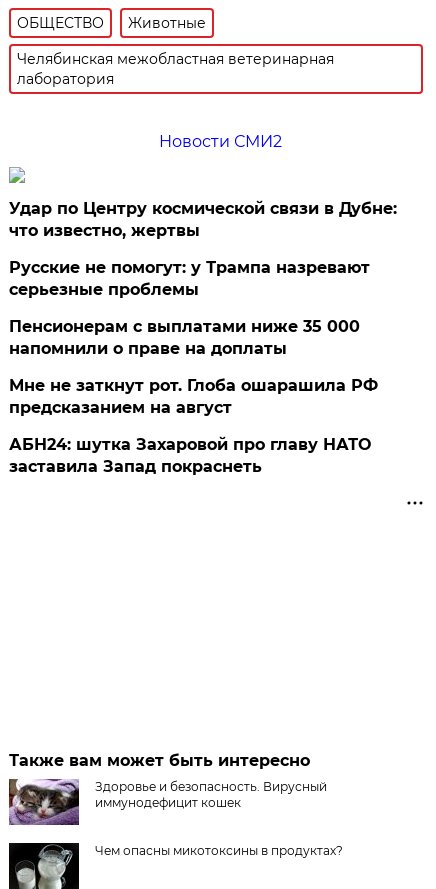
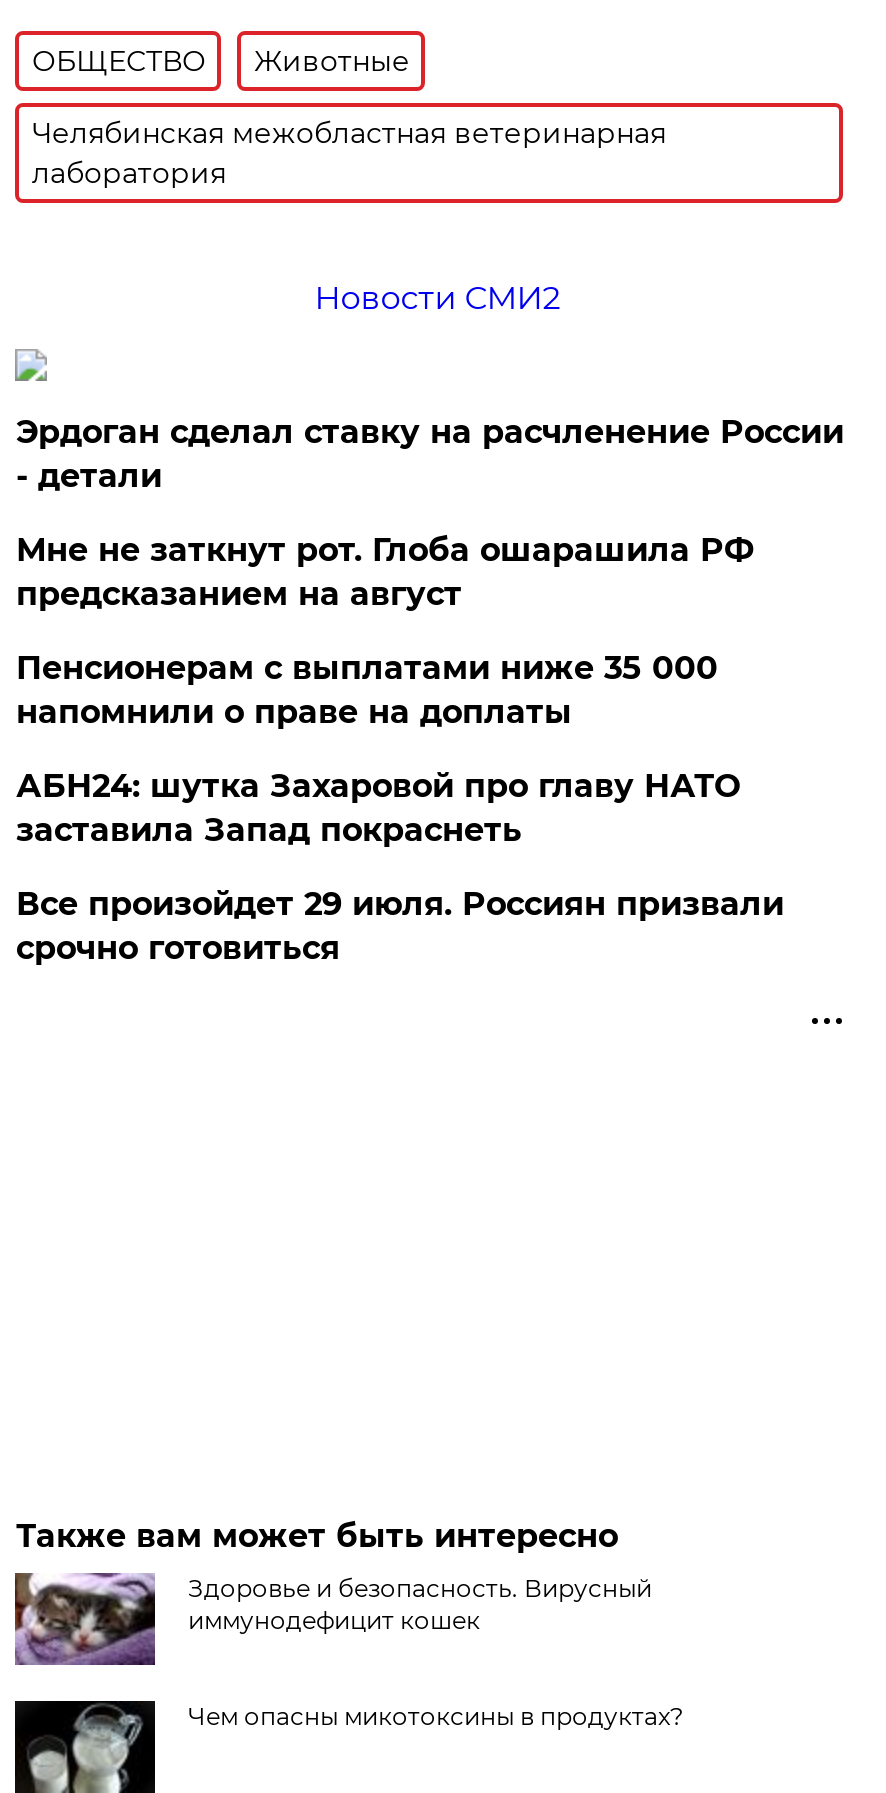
[9,199,397,240] Удар по Центру космической связи в Дубне: | что известно, жертвы -> [16,413,844,495] Эрдоган сделал ставку на расчленение России | - детали
[9,258,370,299] Русские не помогут: у Трампа назревают | серьезные проблемы -> none
moved [9,376,378,417] -> [16,531,754,613]: Мне не заткнут рот. Глоба ошарашила РФ | предсказанием на август
moved [9,435,371,476] -> [16,767,740,849]: АБН24: шутка Захаровой про главу НАТО | заставила Запад покраснеть
none -> [16,885,784,967] Все произойдет 29 июля. Россиян призвали | срочно готовиться

